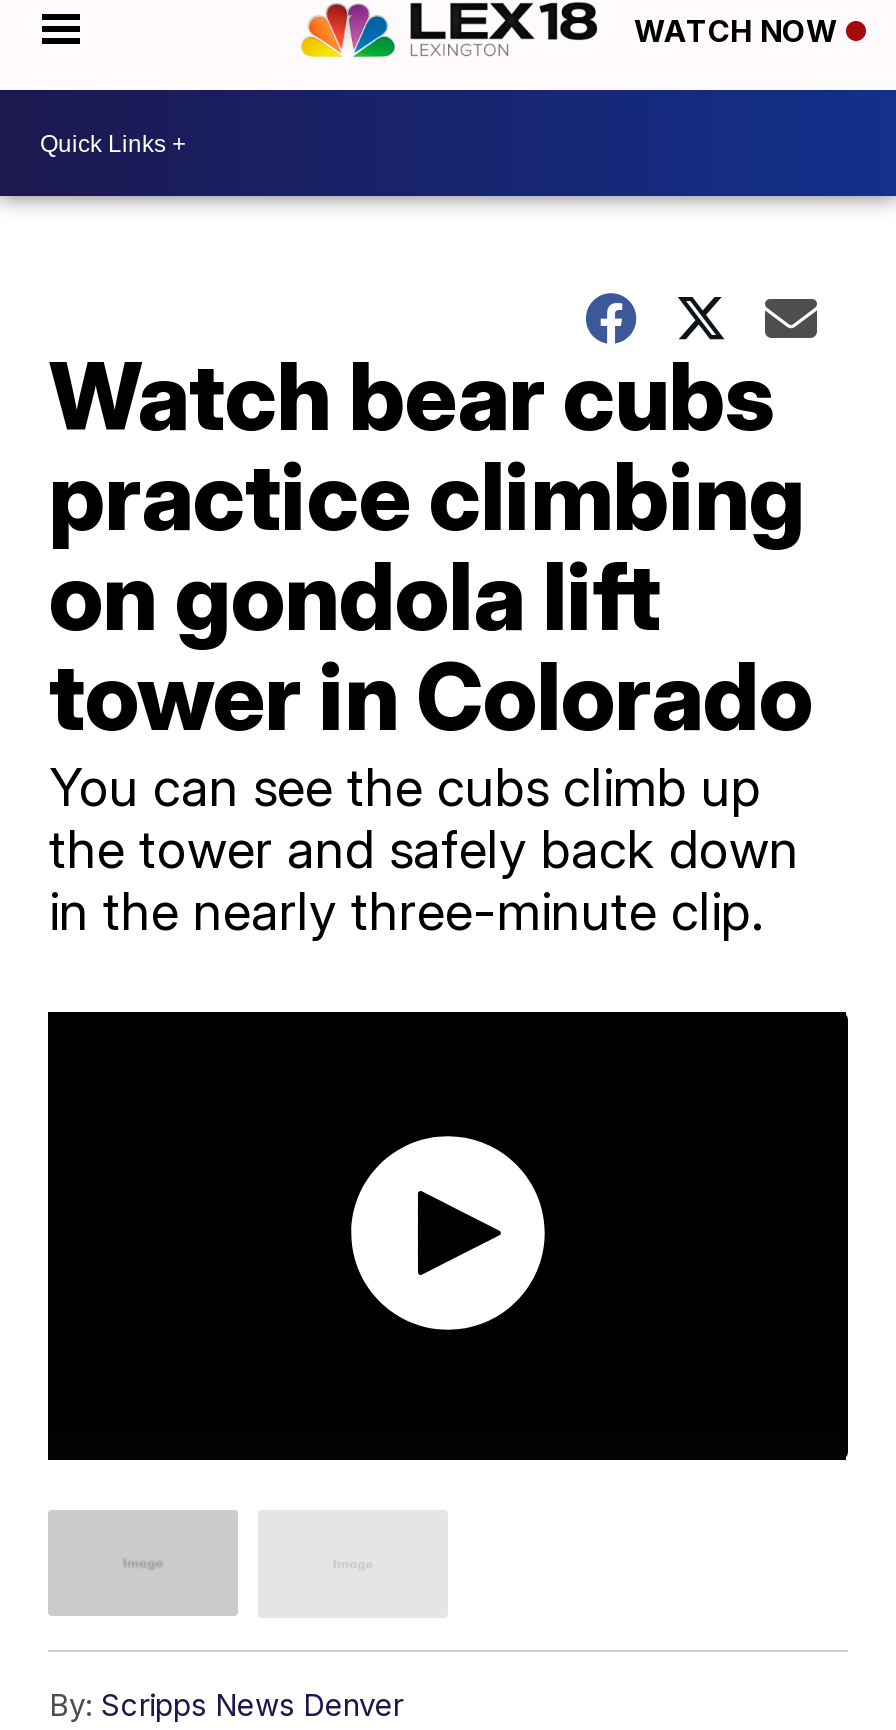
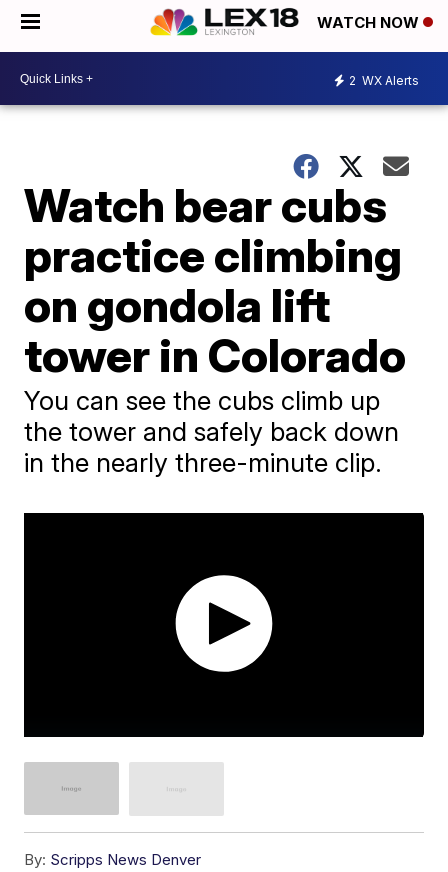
none -> [349,72,419,87] 2 WX Alerts

